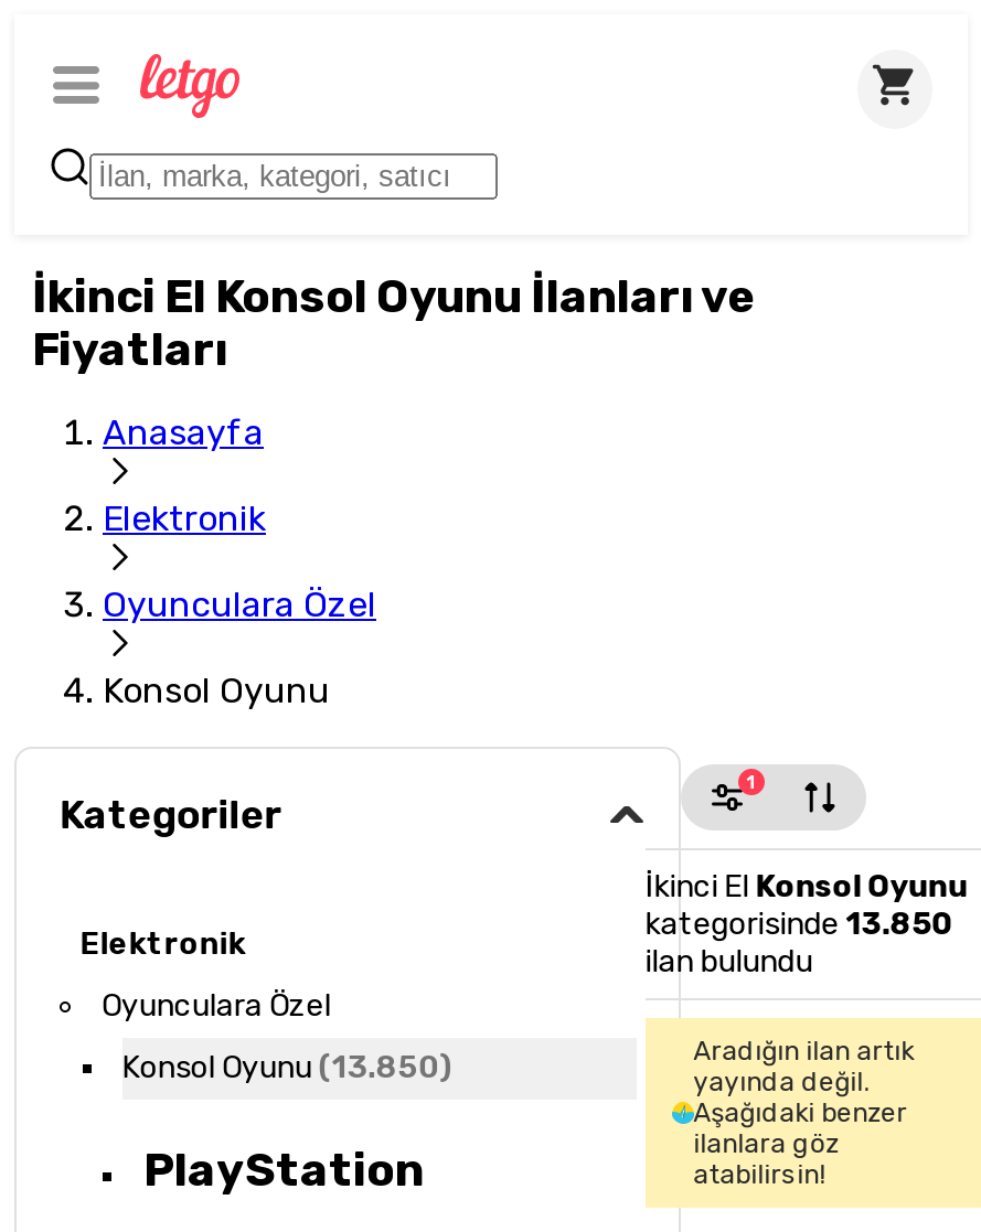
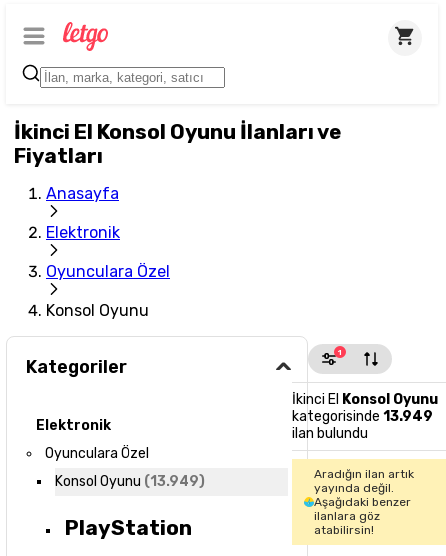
[645,906,954,943] kategorisinde 13.850 -> [292,408,433,425] kategorisinde 13.949
[122,1049,453,1087] Konsol Oyunu (13.850) -> [55,473,205,490] Konsol Oyunu (13.949)

